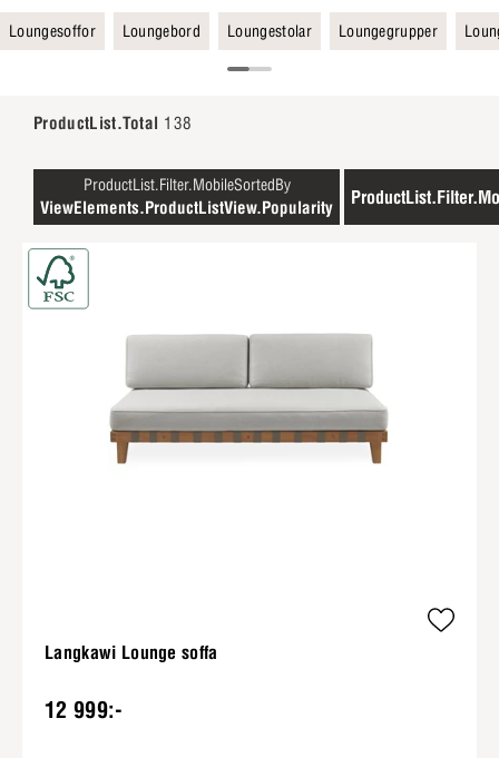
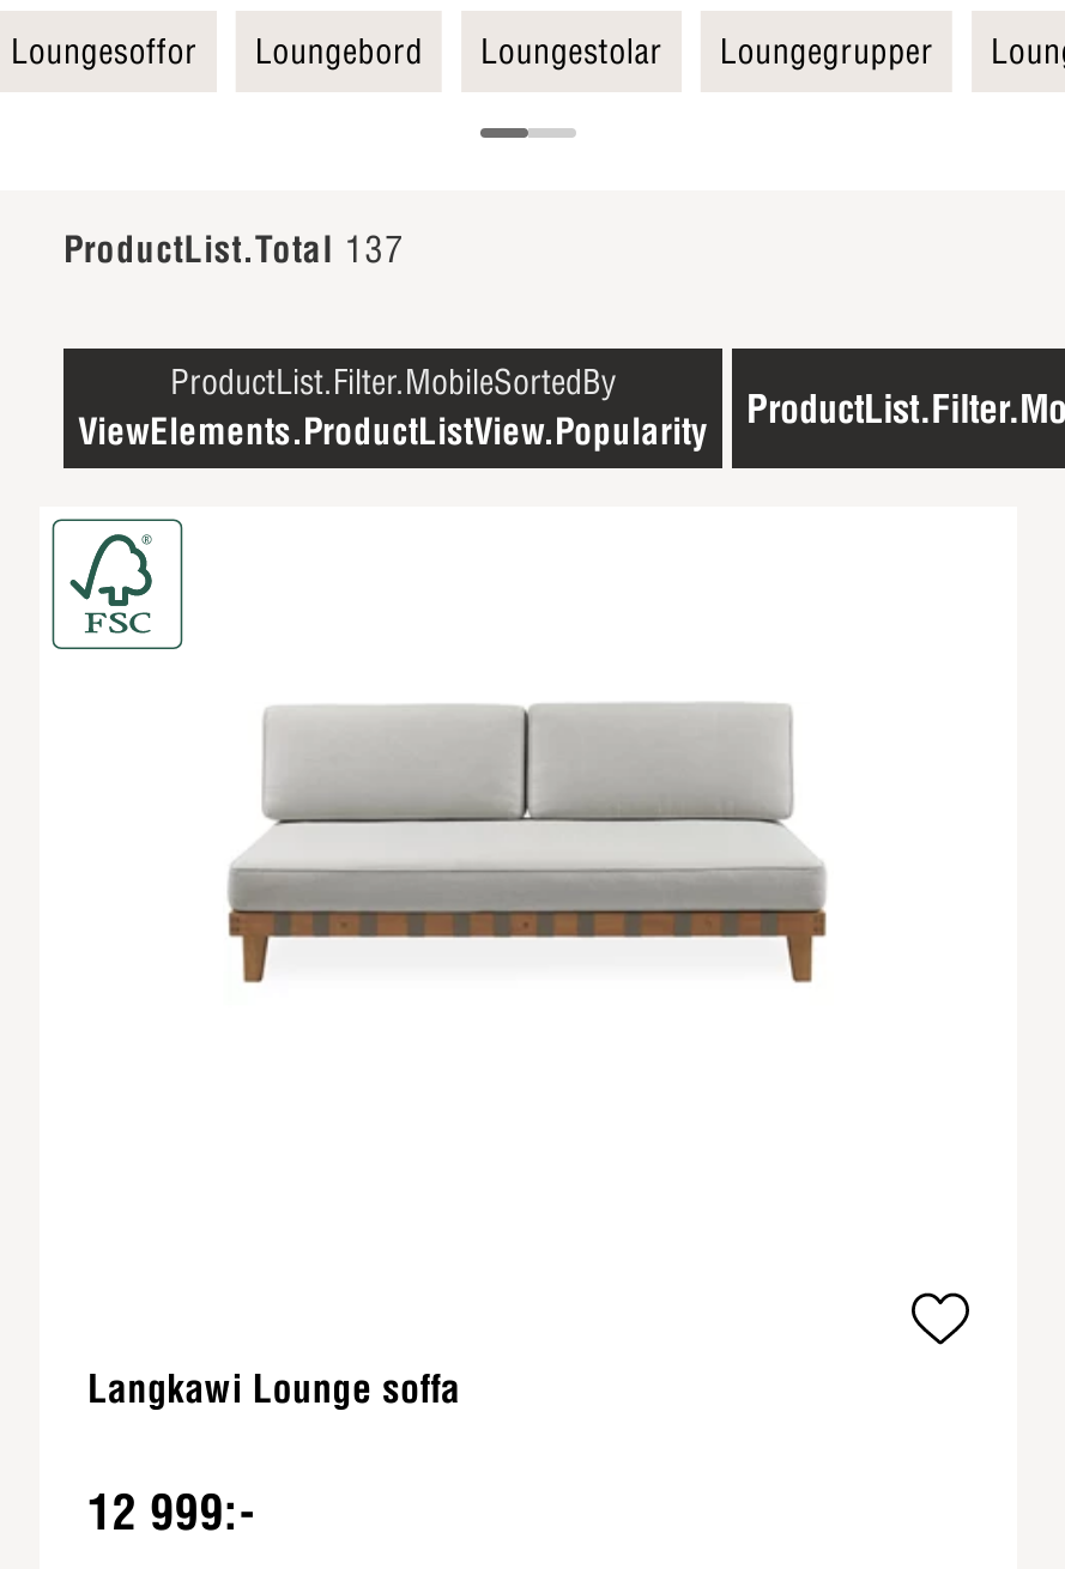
[33,112,192,134] ProductList.Total 138 -> [63,226,405,272] ProductList.Total 137

